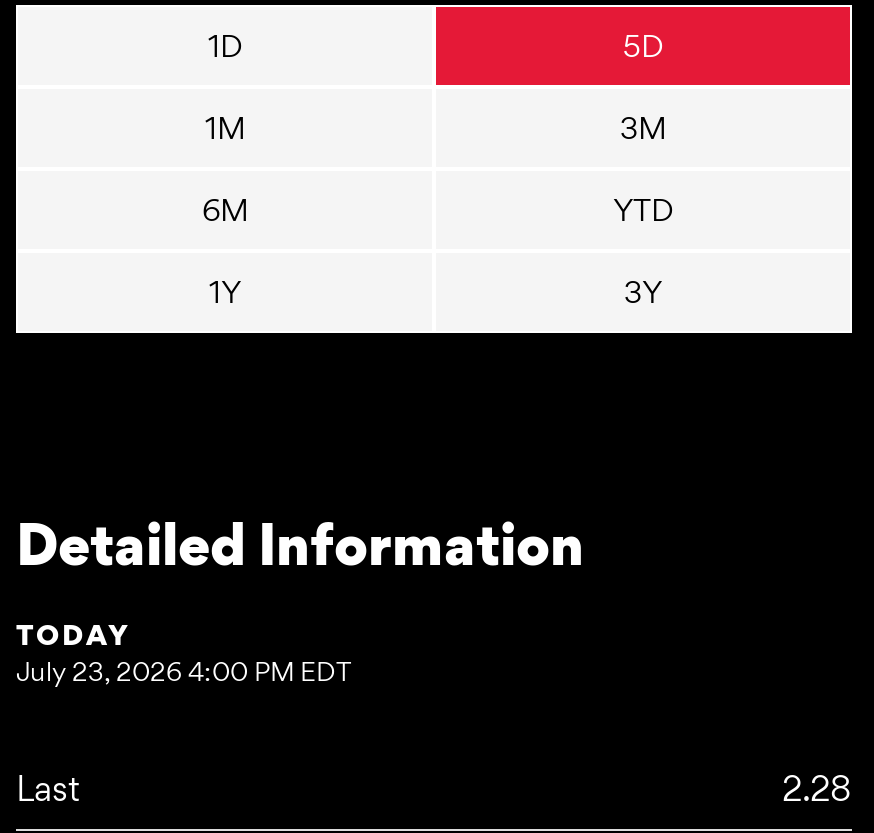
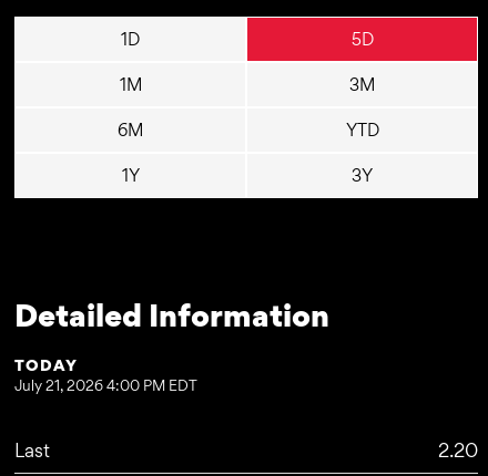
[16,656,352,688] July 23, 2026 4:00 PM EDT -> [14,377,197,394] July 21, 2026 4:00 PM EDT
[782,768,852,810] 2.28 -> [438,439,478,462] 2.20

